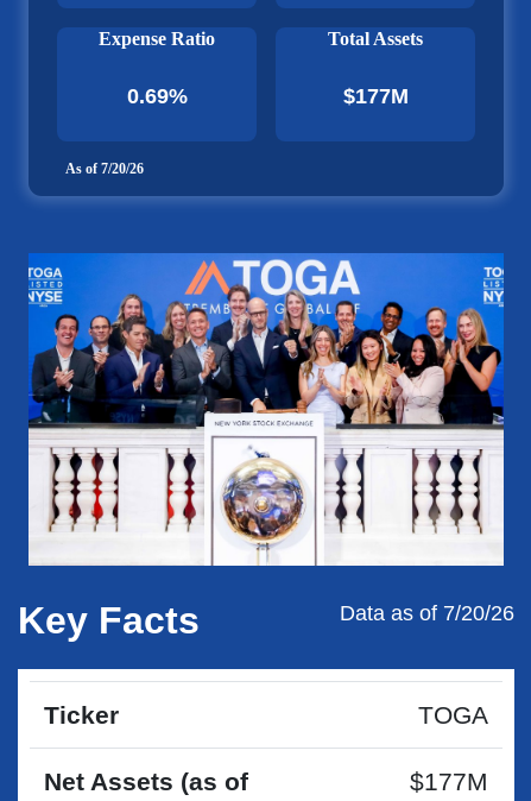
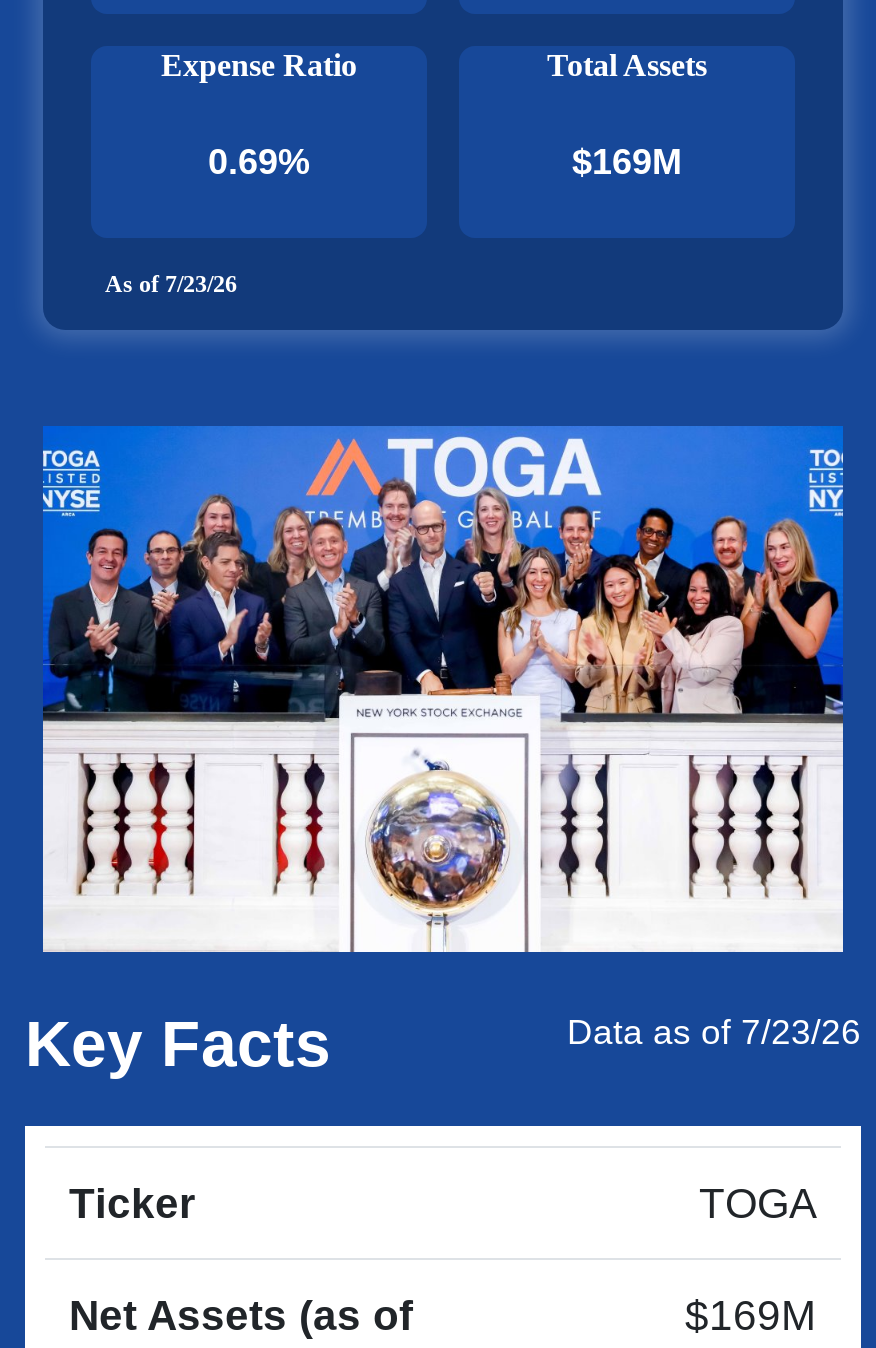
[343,84,408,108] $177M -> [572,142,682,182] $169M
[65,160,144,177] As of 7/20/26 -> [105,270,237,298] As of 7/23/26
[340,602,514,625] Data as of 7/20/26 -> [567,1013,861,1053] Data as of 7/23/26
[410,768,488,795] $177M -> [685,1293,817,1339] $169M

